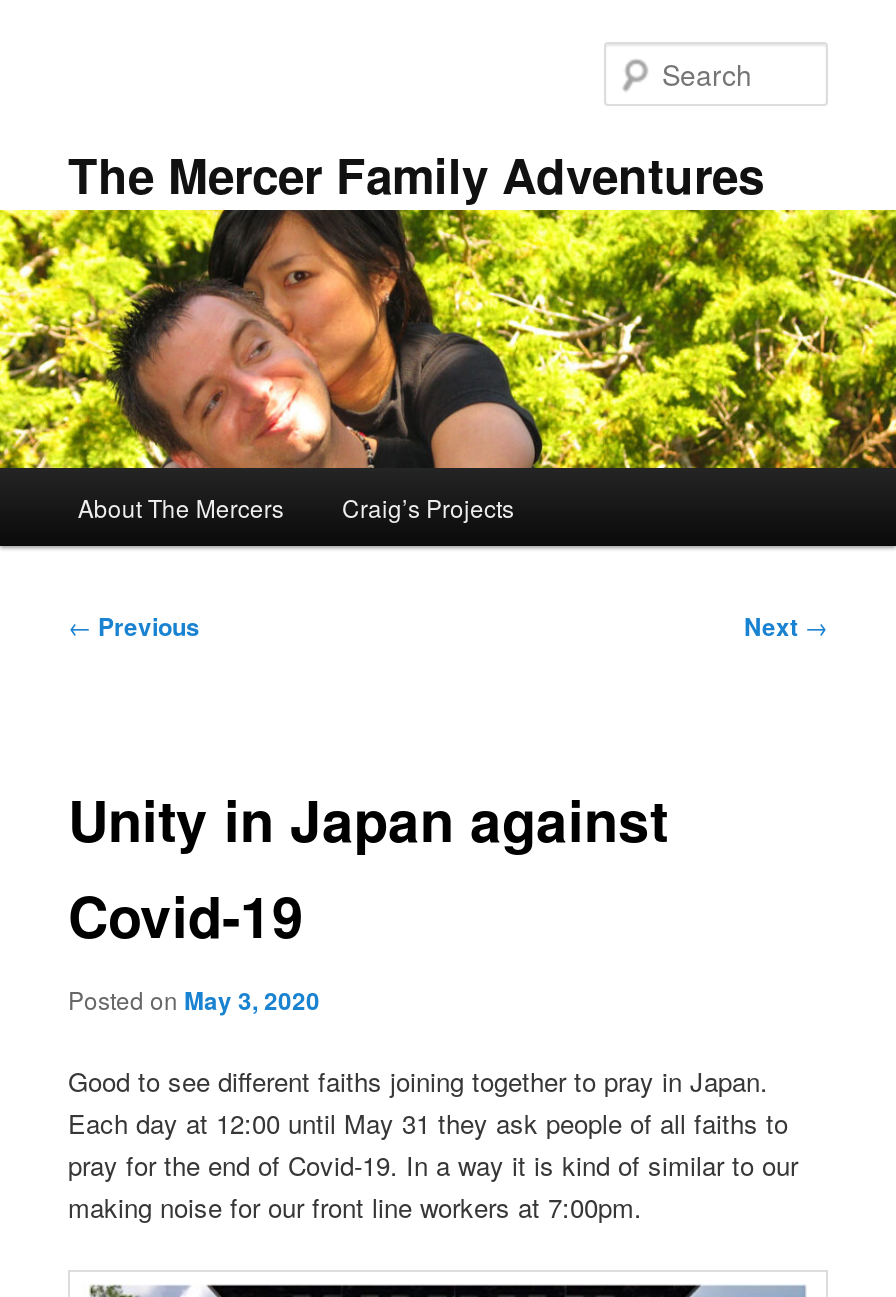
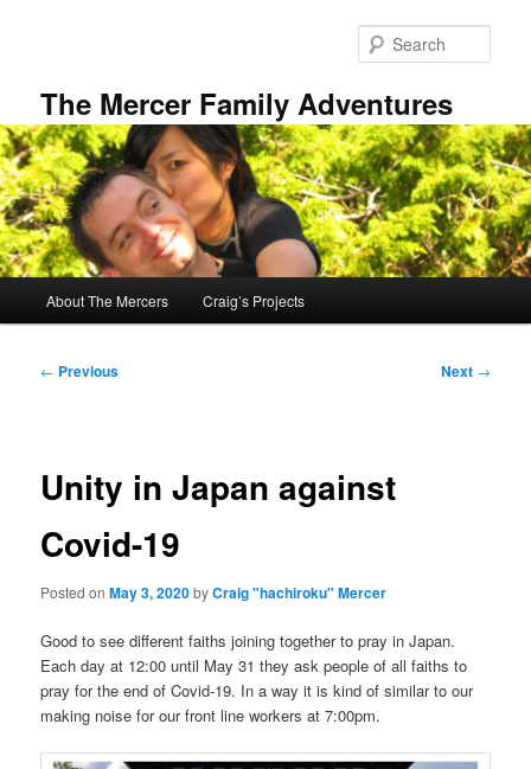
[68,981,320,1017] Posted on May 3, 2020 -> [40,582,386,603] Posted on May 3, 2020 byCraig "hachiroku" Mercer

